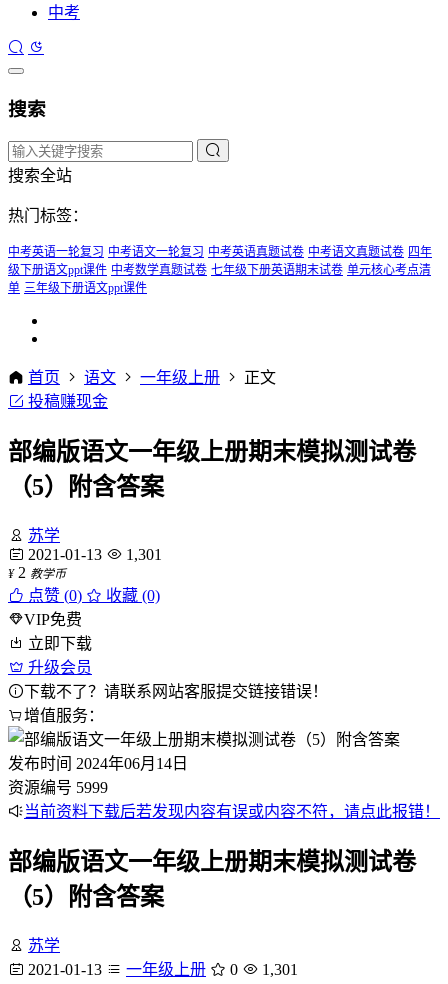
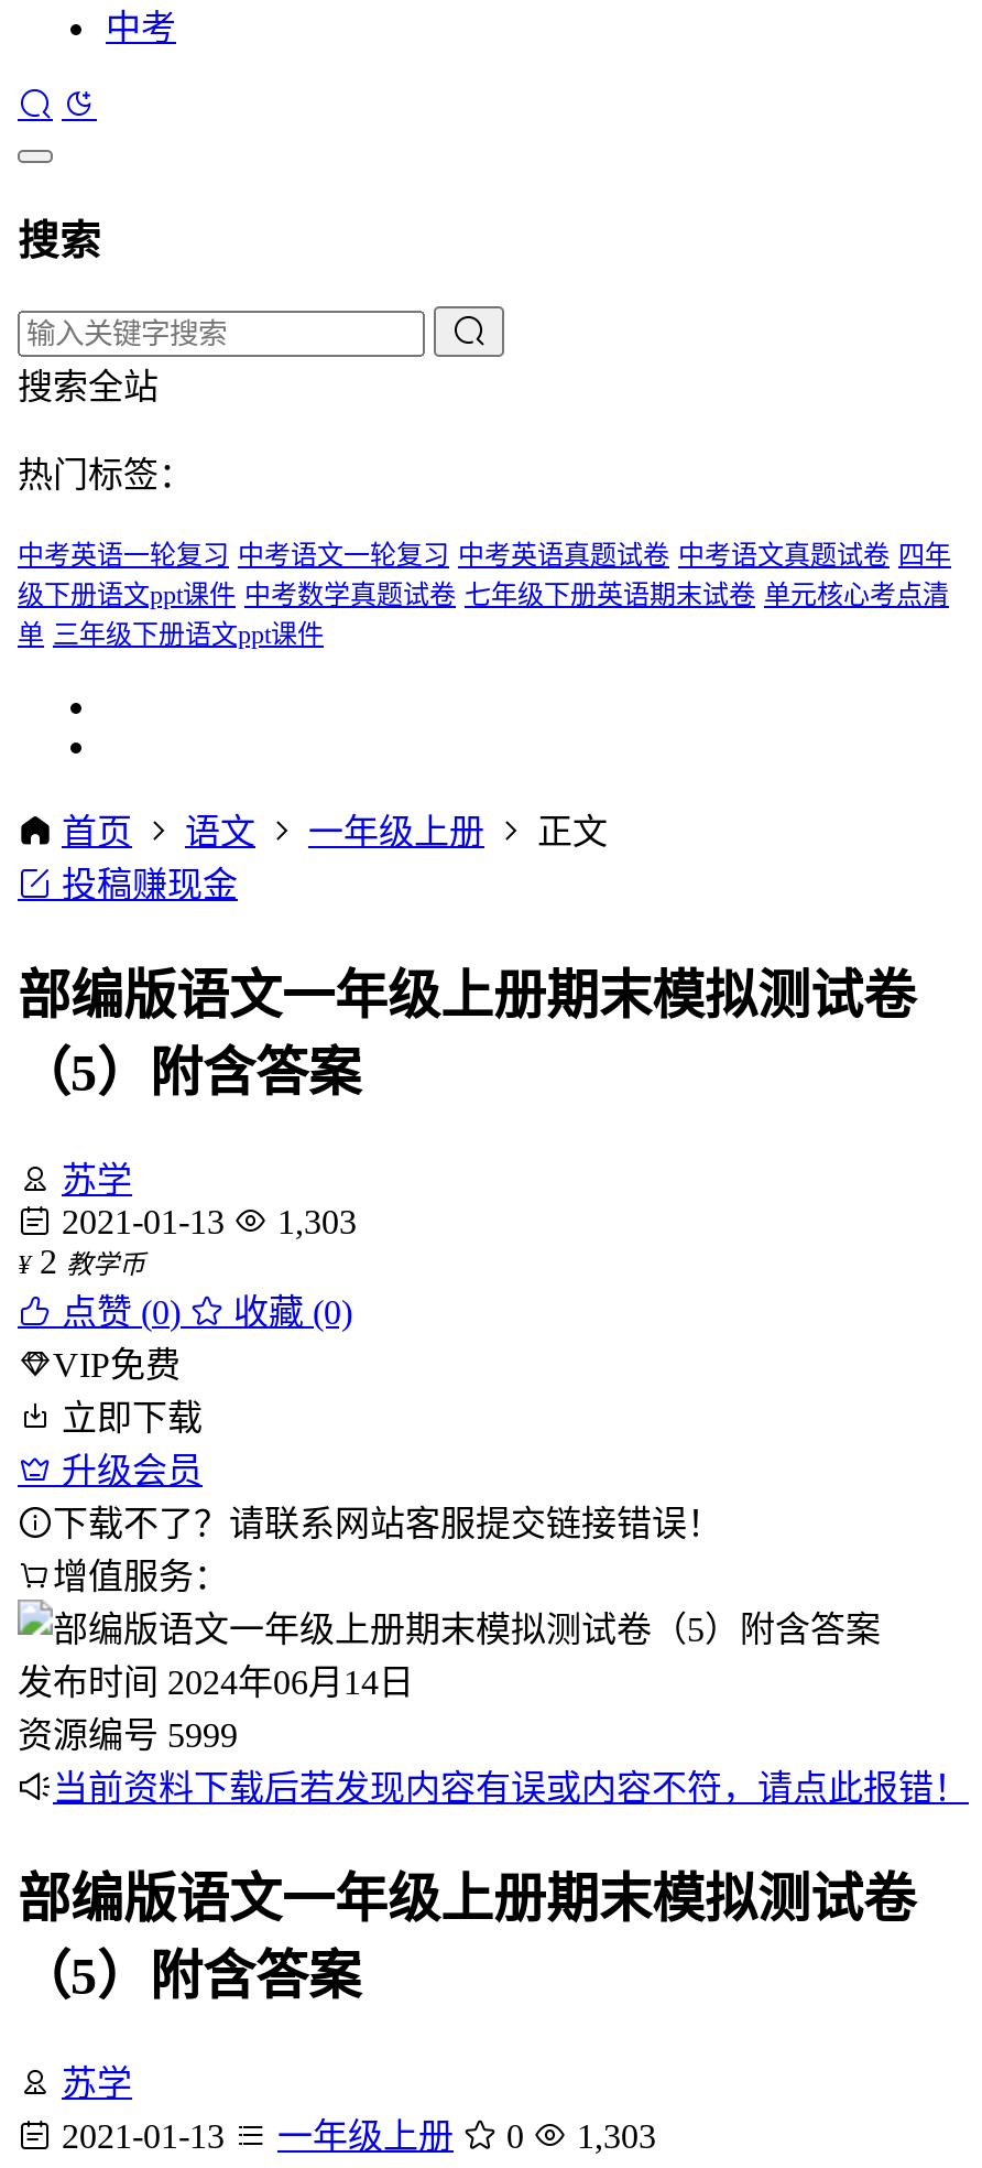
[24,546,162,563] 2021-01-13 1,301 -> [53,1203,357,1241] 2021-01-13 1,303
[24,961,298,978] 2021-01-13 一年级上册 0 1,301 -> [53,2118,656,2155] 2021-01-13 一年级上册 0 1,303

